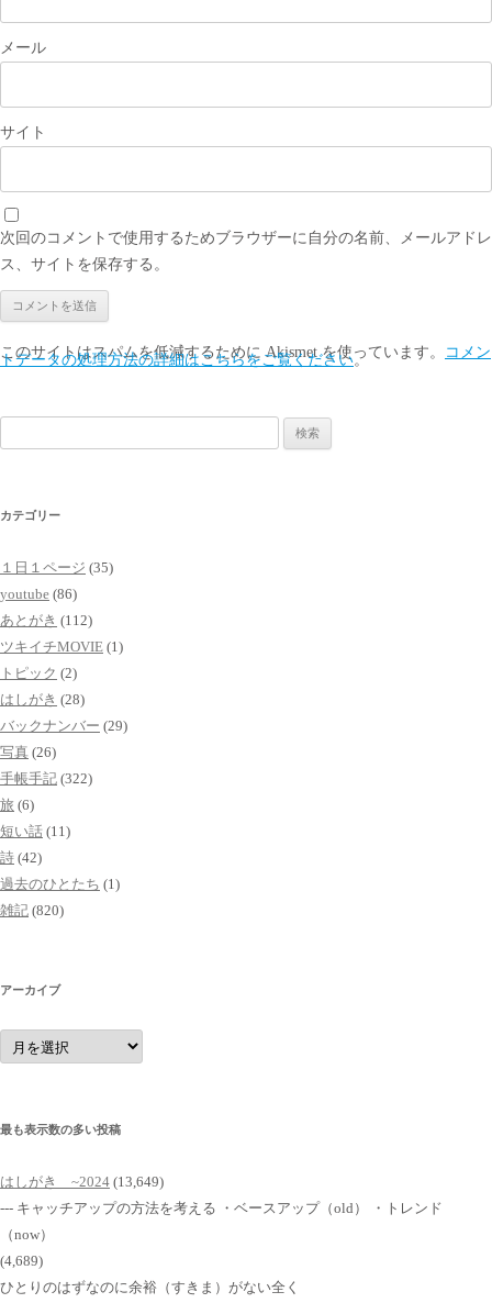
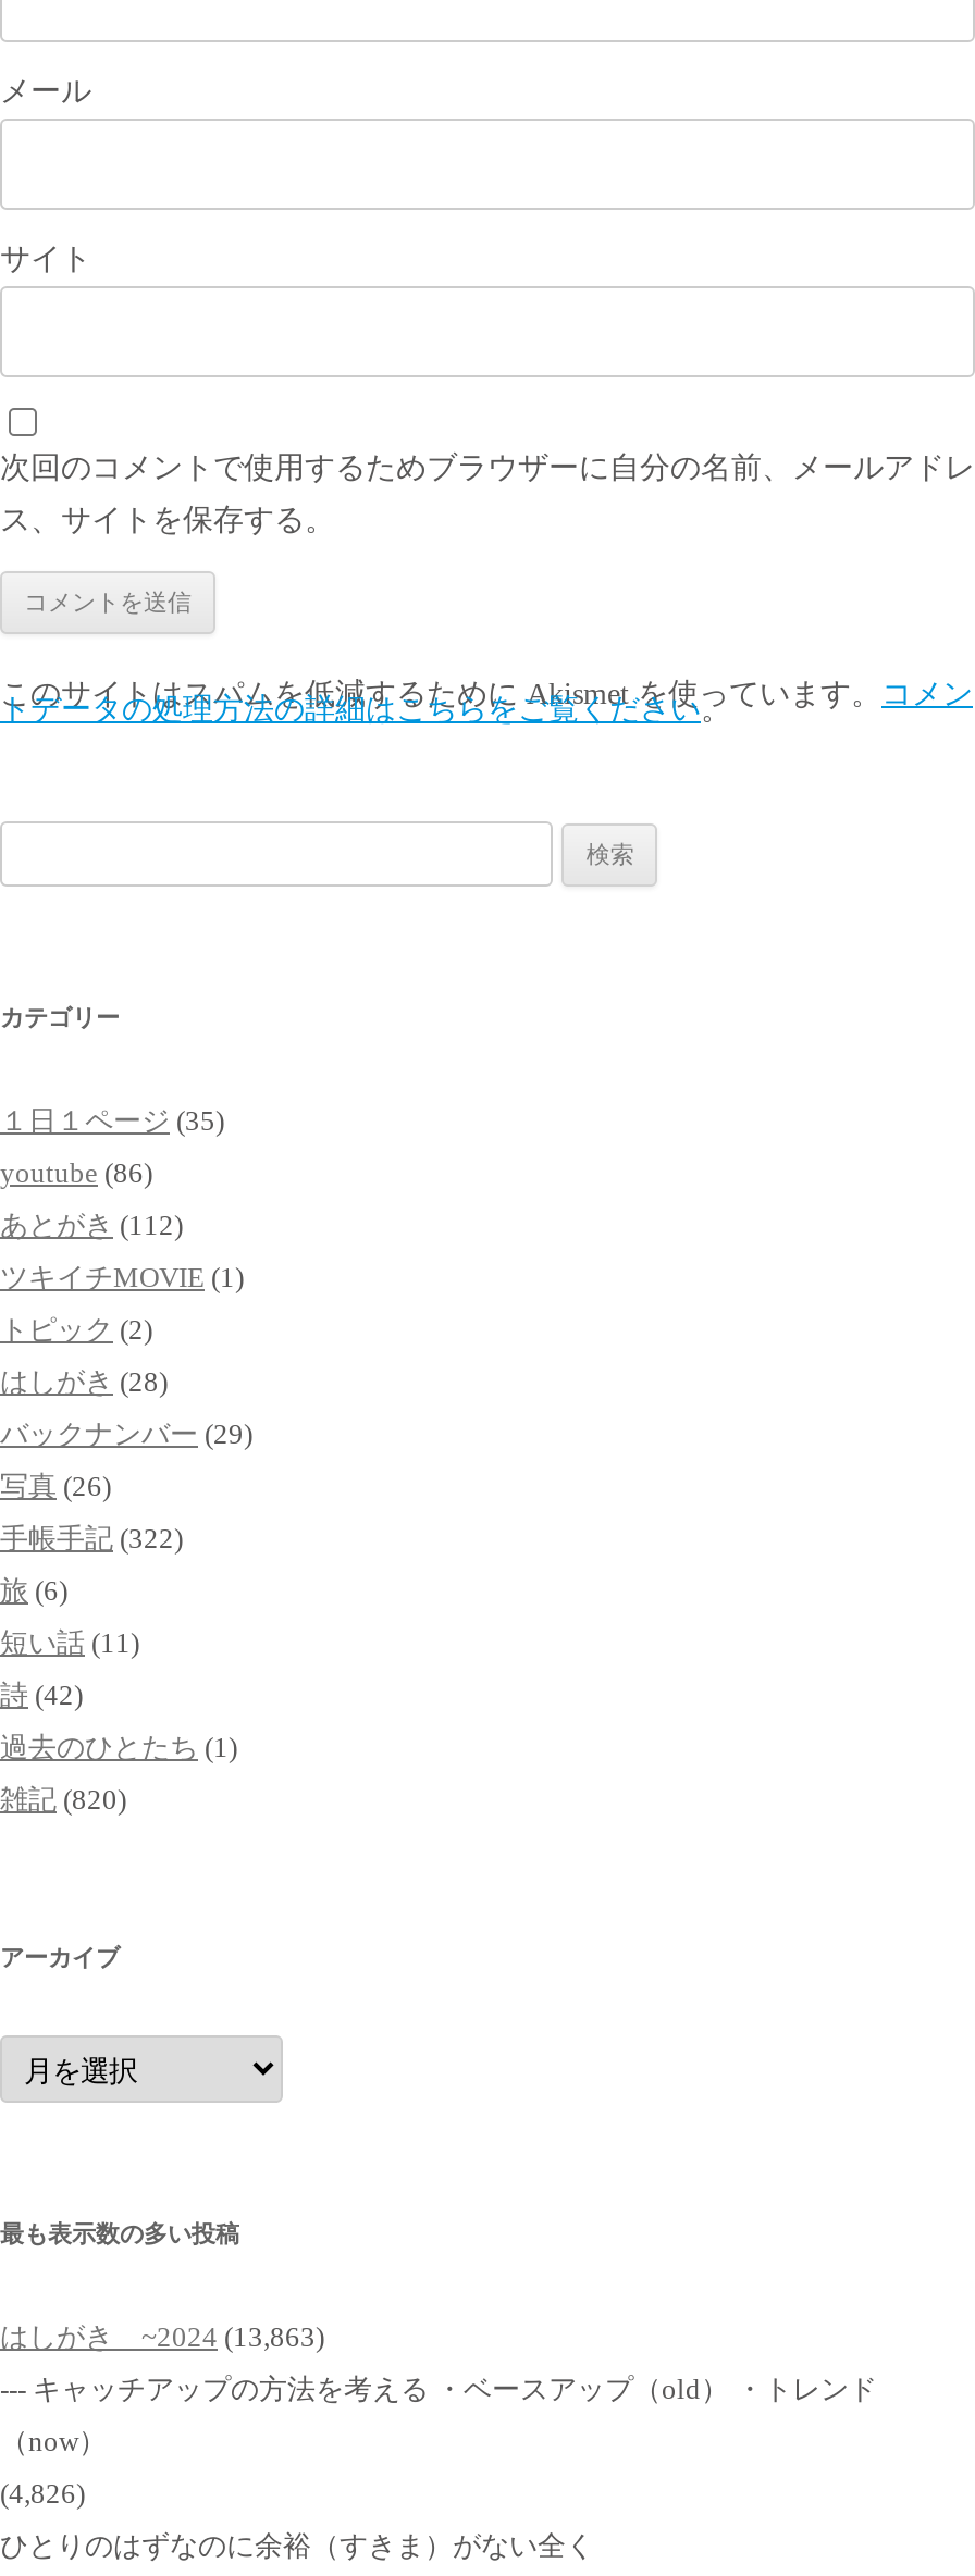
[0,1173,164,1190] はしがき ~2024 (13,649) -> [0,2320,324,2353] はしがき ~2024 (13,863)
[0,1252,43,1269] (4,689) -> [0,2477,85,2510] (4,826)

